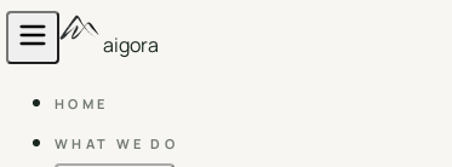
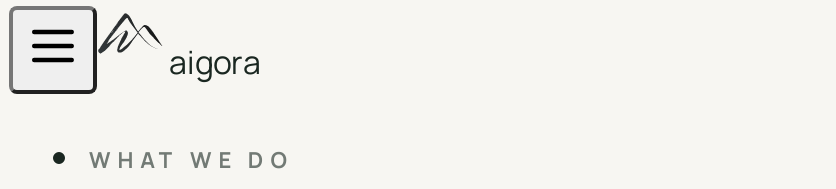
[55,94,108,112] HOME -> none

